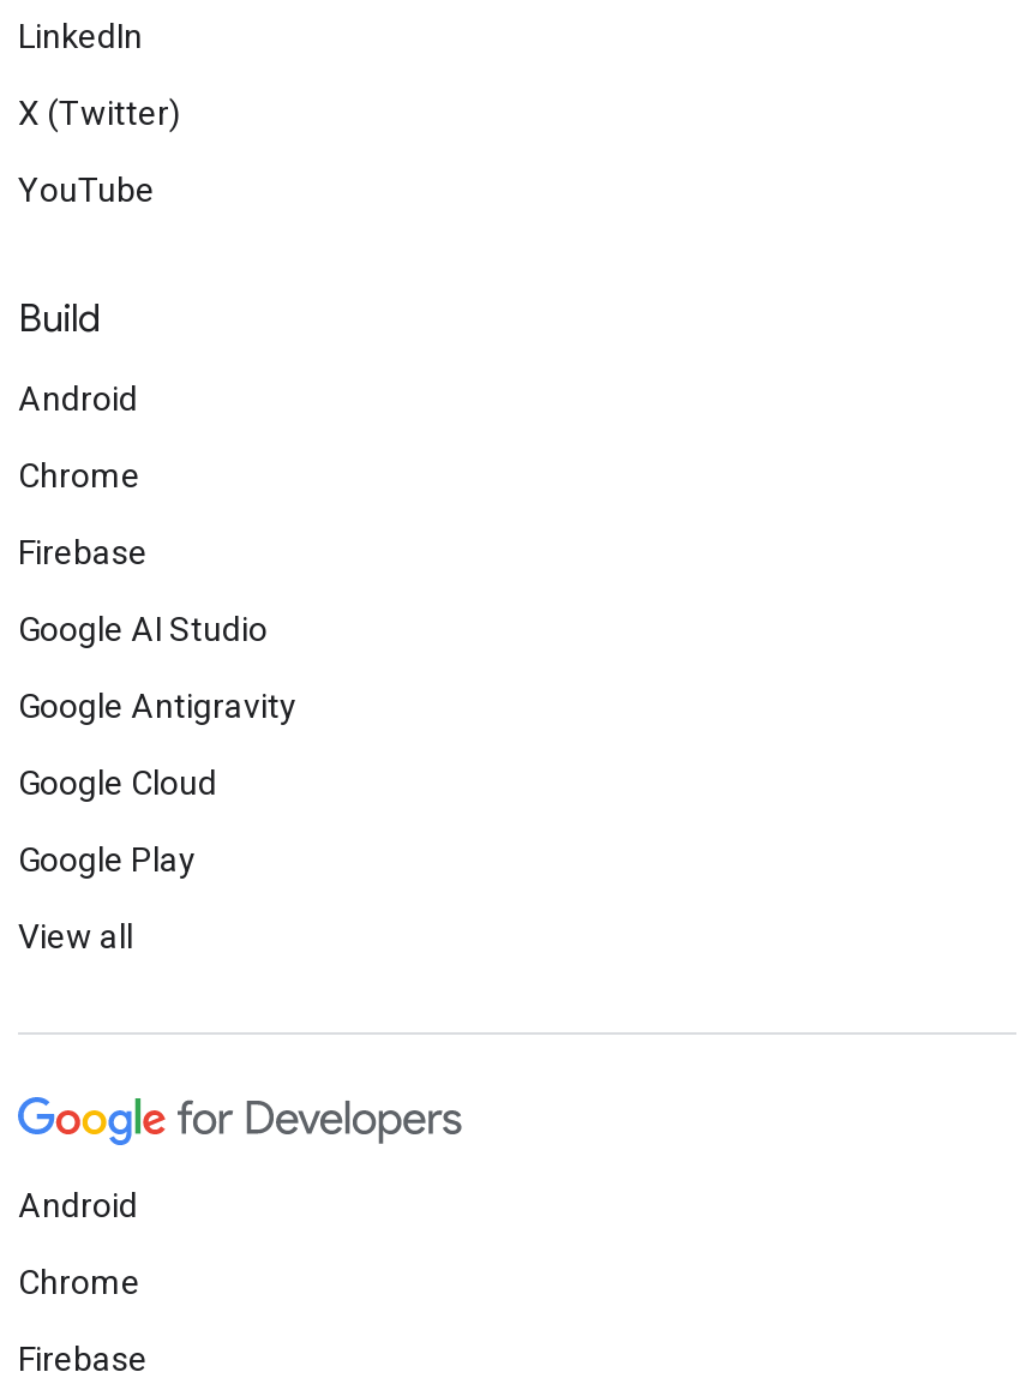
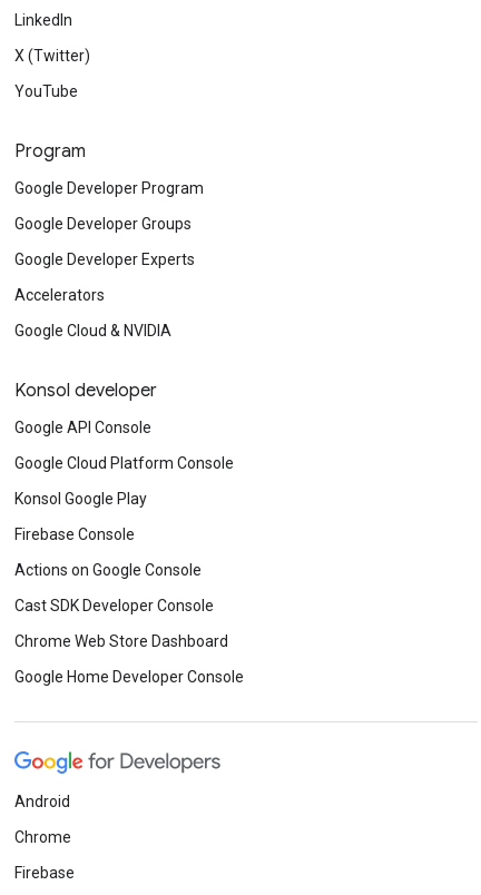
[18,296,296,957] Build | Android | Chrome | Firebase | Google AI Studio | Google Antigravity | Google Cloud | Google Play | View all -> [14,141,244,686] Program | Google Developer Program | Google Developer Groups | Google Developer Experts | Accelerators | Google Cloud & NVIDIA | Konsol developer | Google API Console | Google Cloud Platform Console | Konsol Google Play | Firebase Console | Actions on Google Console | Cast SDK Developer Console | Chrome Web Store Dashboard | Google Home Developer Console

